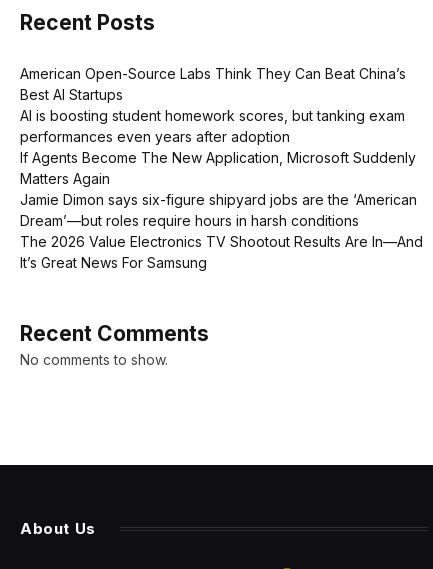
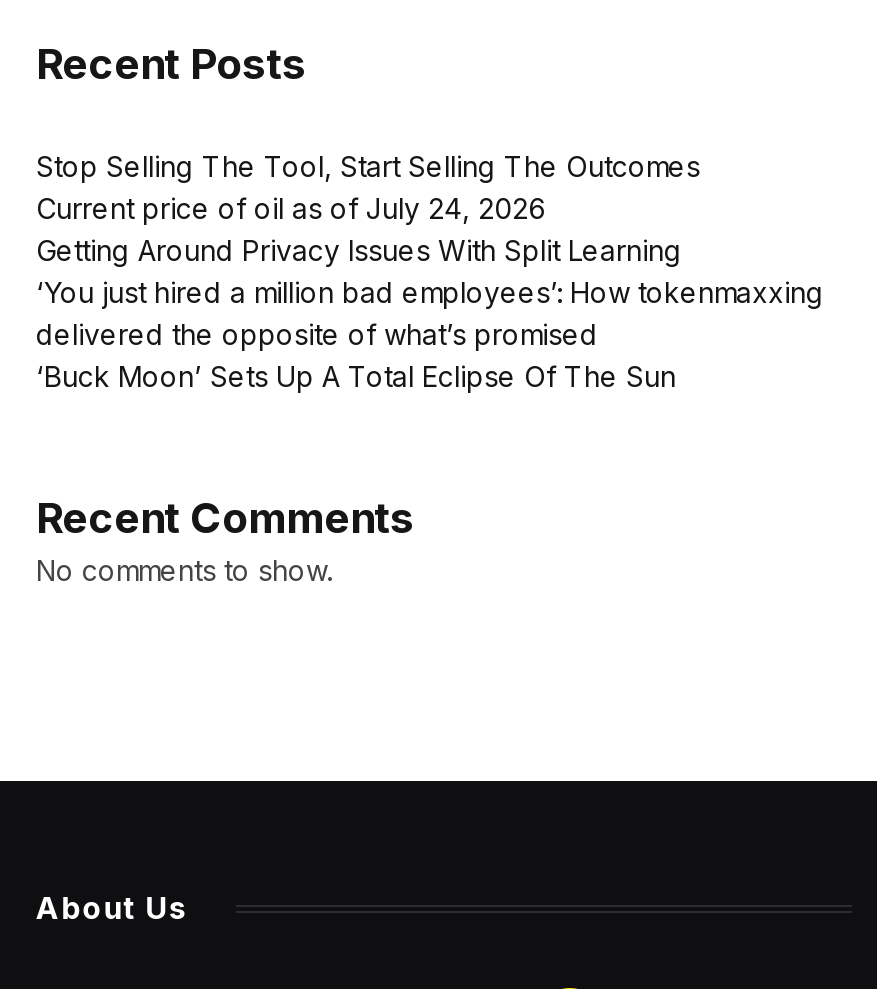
[20,65,423,271] American Open-Source Labs Think They Can Beat China’s | Best AI Startups | AI is boosting student homework scores, but tanking exam | performances even years after adoption | If Agents Become The New Application, Microsoft Suddenly | Matters Again | Jamie Dimon says six-figure shipyard jobs are the ‘American | Dream’—but roles require hours in harsh conditions | The 2026 Value Electronics TV Shootout Results Are In—And | It’s Great News For Samsung -> [36,148,824,392] Stop Selling The Tool, Start Selling The Outcomes | Current price of oil as of July 24, 2026 | Getting Around Privacy Issues With Split Learning | ‘You just hired a million bad employees’: How tokenmaxxing | delivered the opposite of what’s promised | ‘Buck Moon’ Sets Up A Total Eclipse Of The Sun

